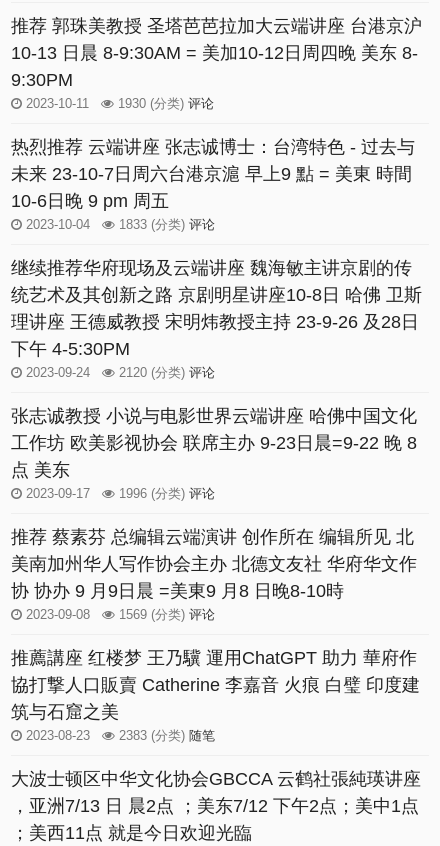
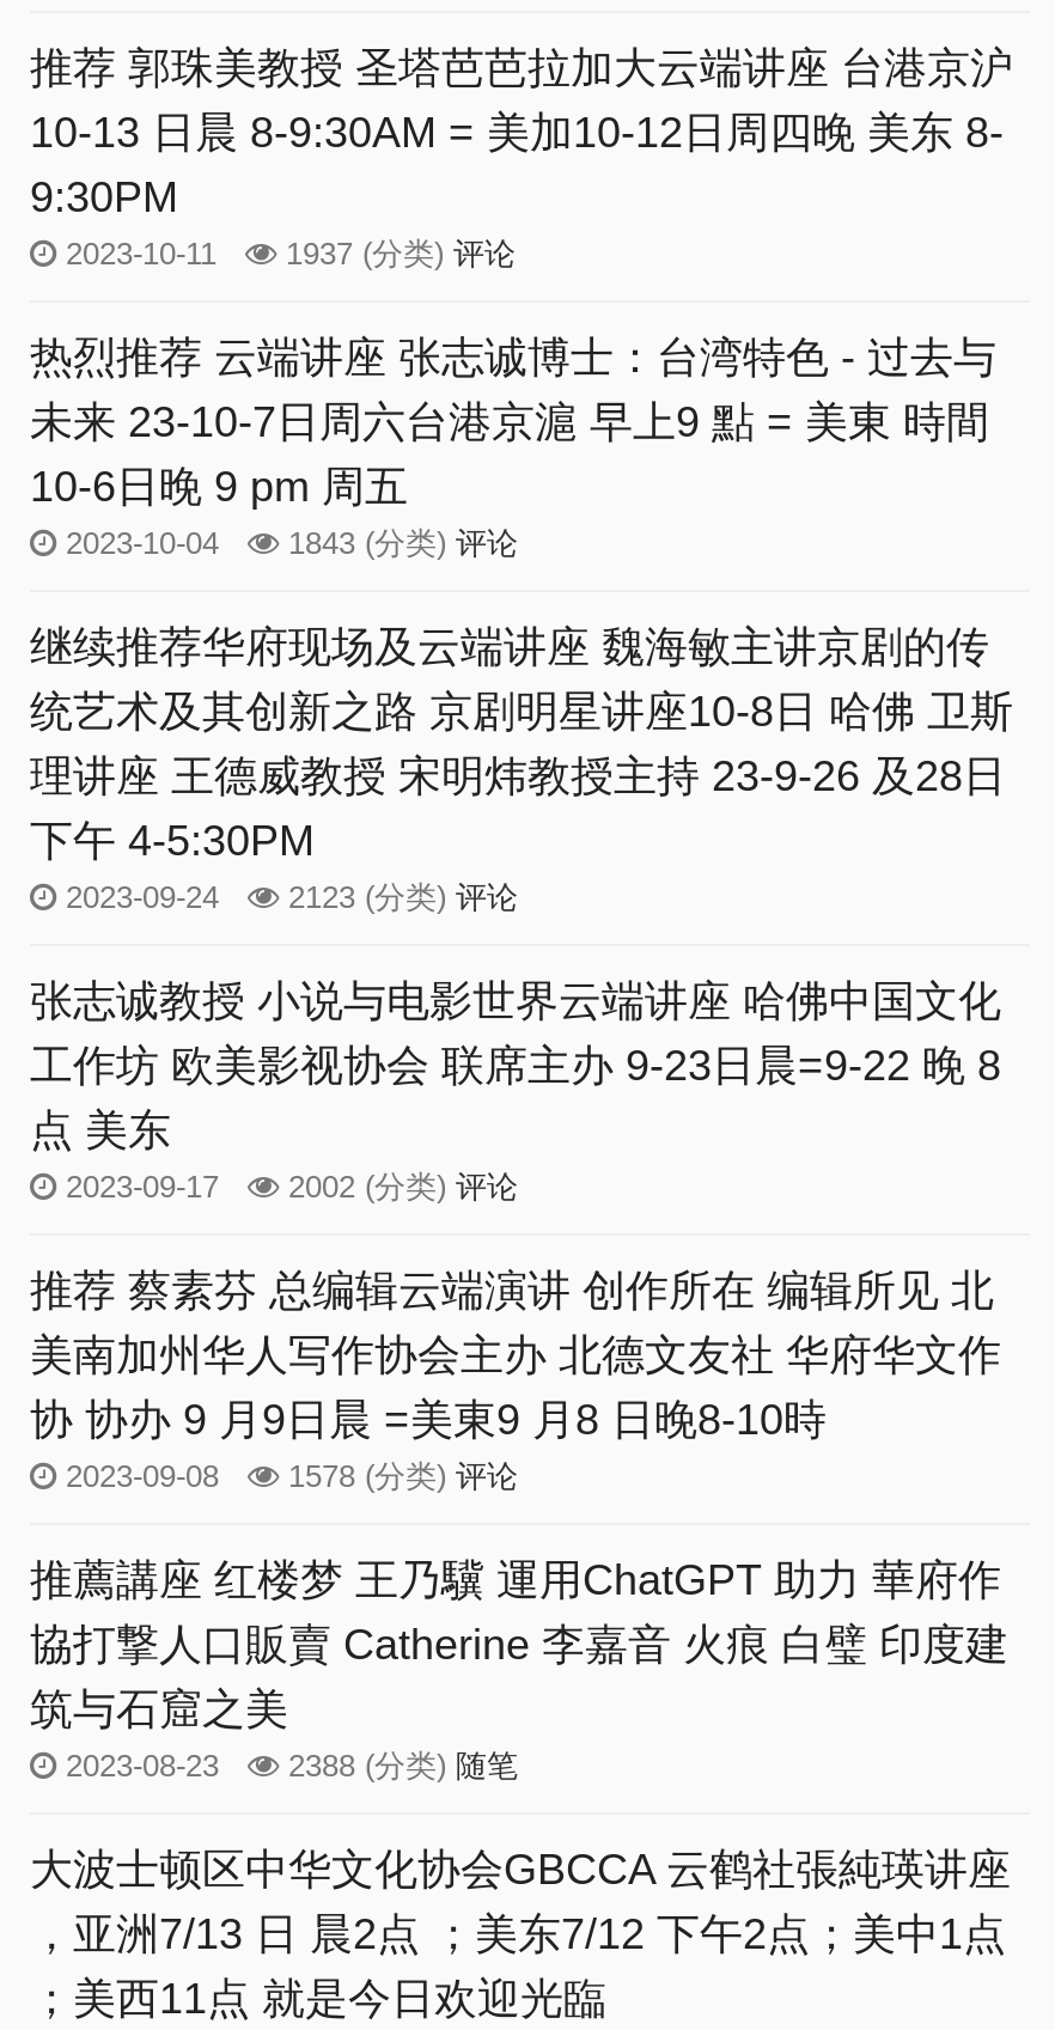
[22,96,214,111] 2023-10-11 1930 (分类)评论 -> [56,236,516,272] 2023-10-11 1937 (分类)评论
[22,217,215,232] 2023-10-04 1833 (分类)评论 -> [56,525,518,561] 2023-10-04 1843 (分类)评论
[22,365,215,380] 2023-09-24 2120 (分类)评论 -> [56,879,518,915] 2023-09-24 2123 (分类)评论
[22,486,215,501] 2023-09-17 1996 (分类)评论 -> [56,1169,518,1205] 2023-09-17 2002 (分类)评论
[22,607,215,622] 2023-09-08 1569 (分类)评论 -> [56,1458,518,1494] 2023-09-08 1578 (分类)评论
[22,728,215,743] 2023-08-23 2383 (分类)随笔 -> [56,1748,518,1784] 2023-08-23 2388 (分类)随笔

